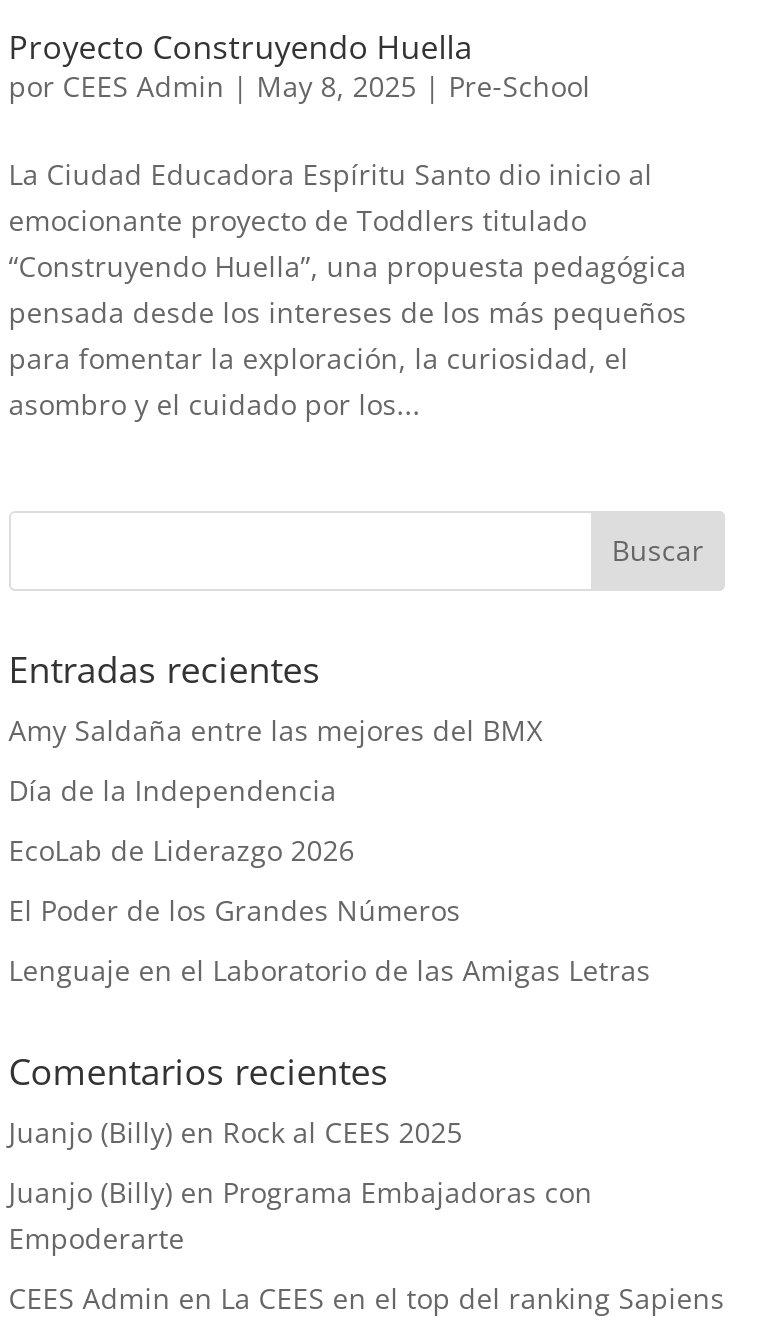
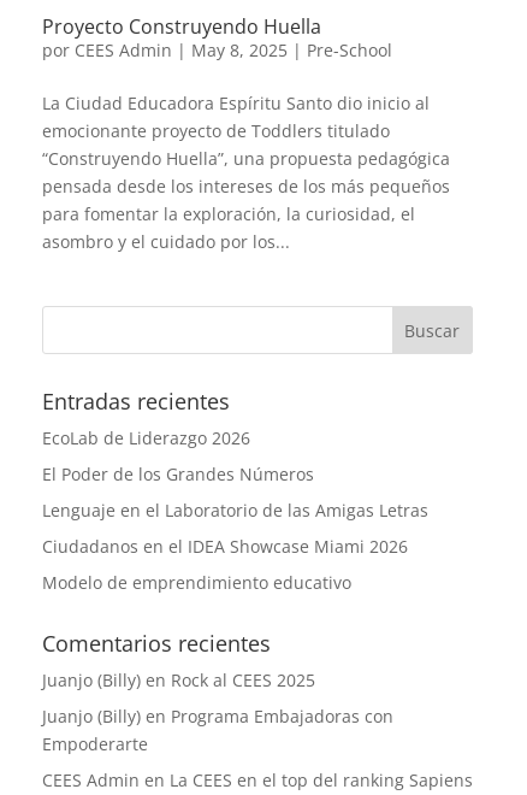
[9,711,543,809] Amy Saldaña entre las mejores del BMX | Día de la Independencia -> none
moved [9,831,651,989] -> [42,426,428,521]: EcoLab de Liderazgo 2026 | El Poder de los Grandes Números | Lenguaje en el Laboratorio de las Amigas Letras
none -> [42,535,408,594] Ciudadanos en el IDEA Showcase Miami 2026 | Modelo de emprendimiento educativo

